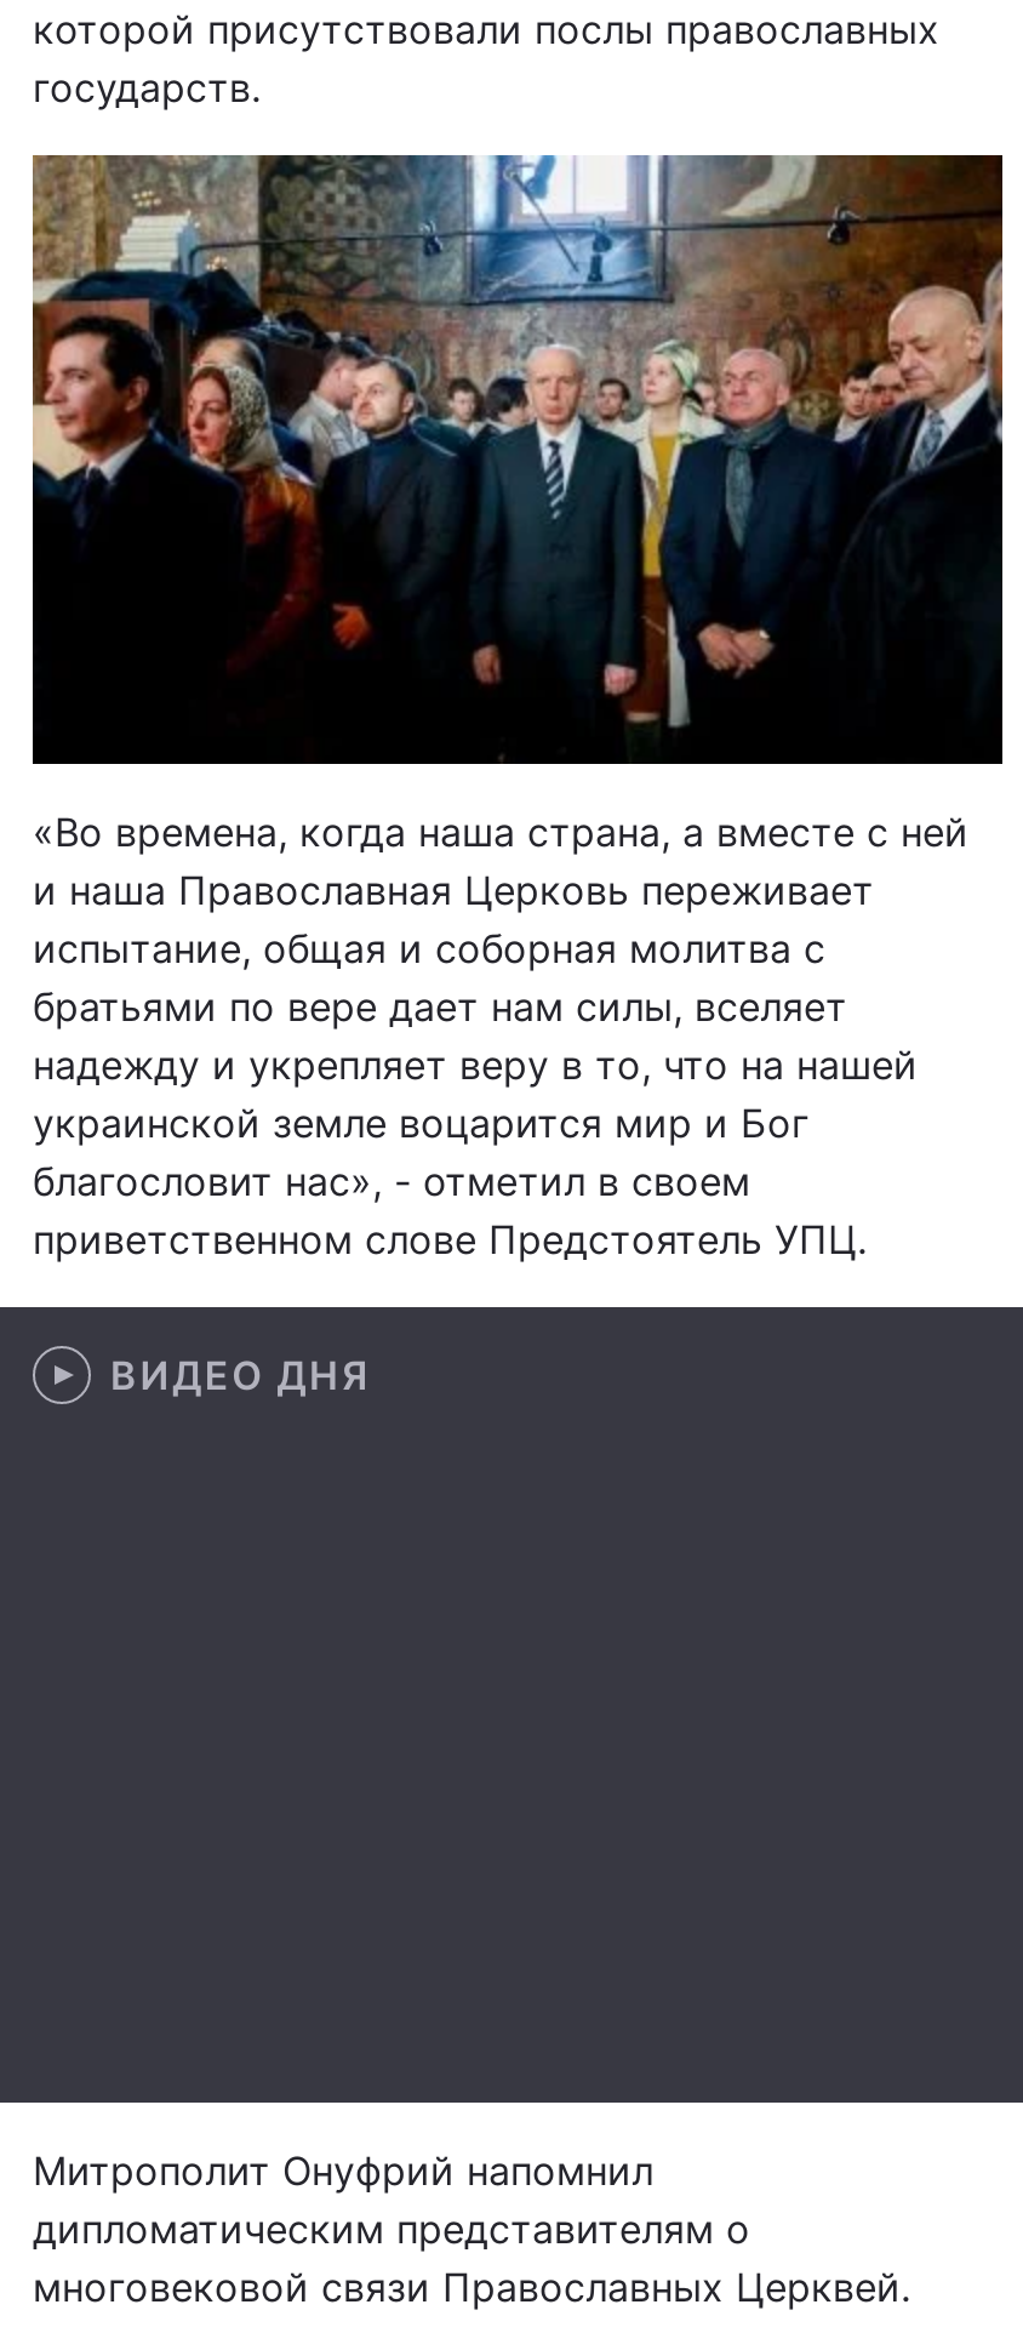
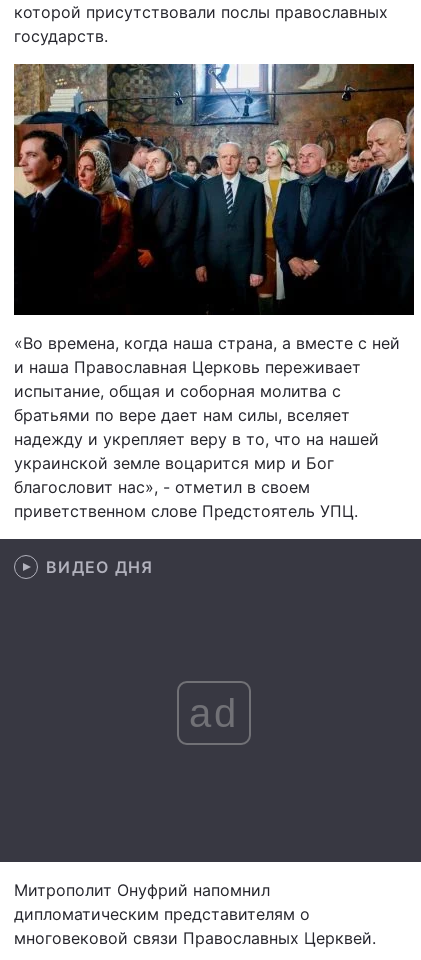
none -> [189,690,239,734] ad

